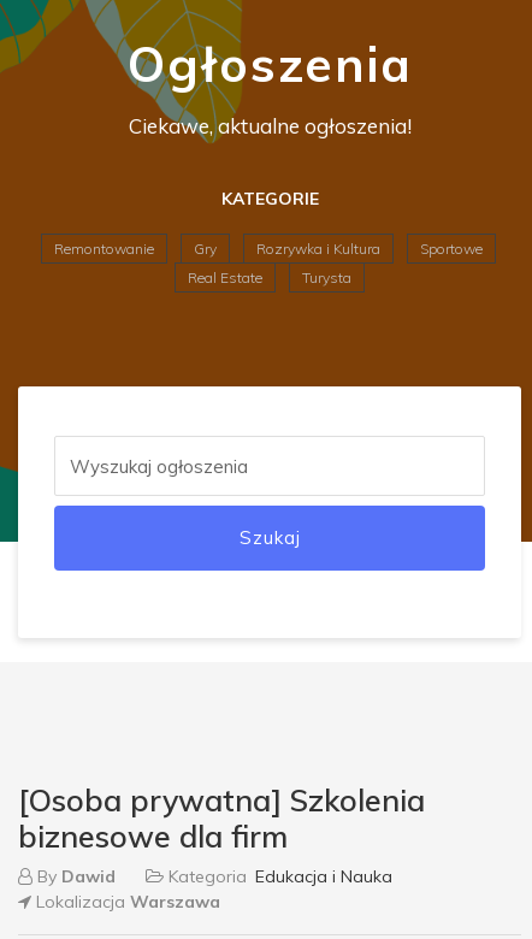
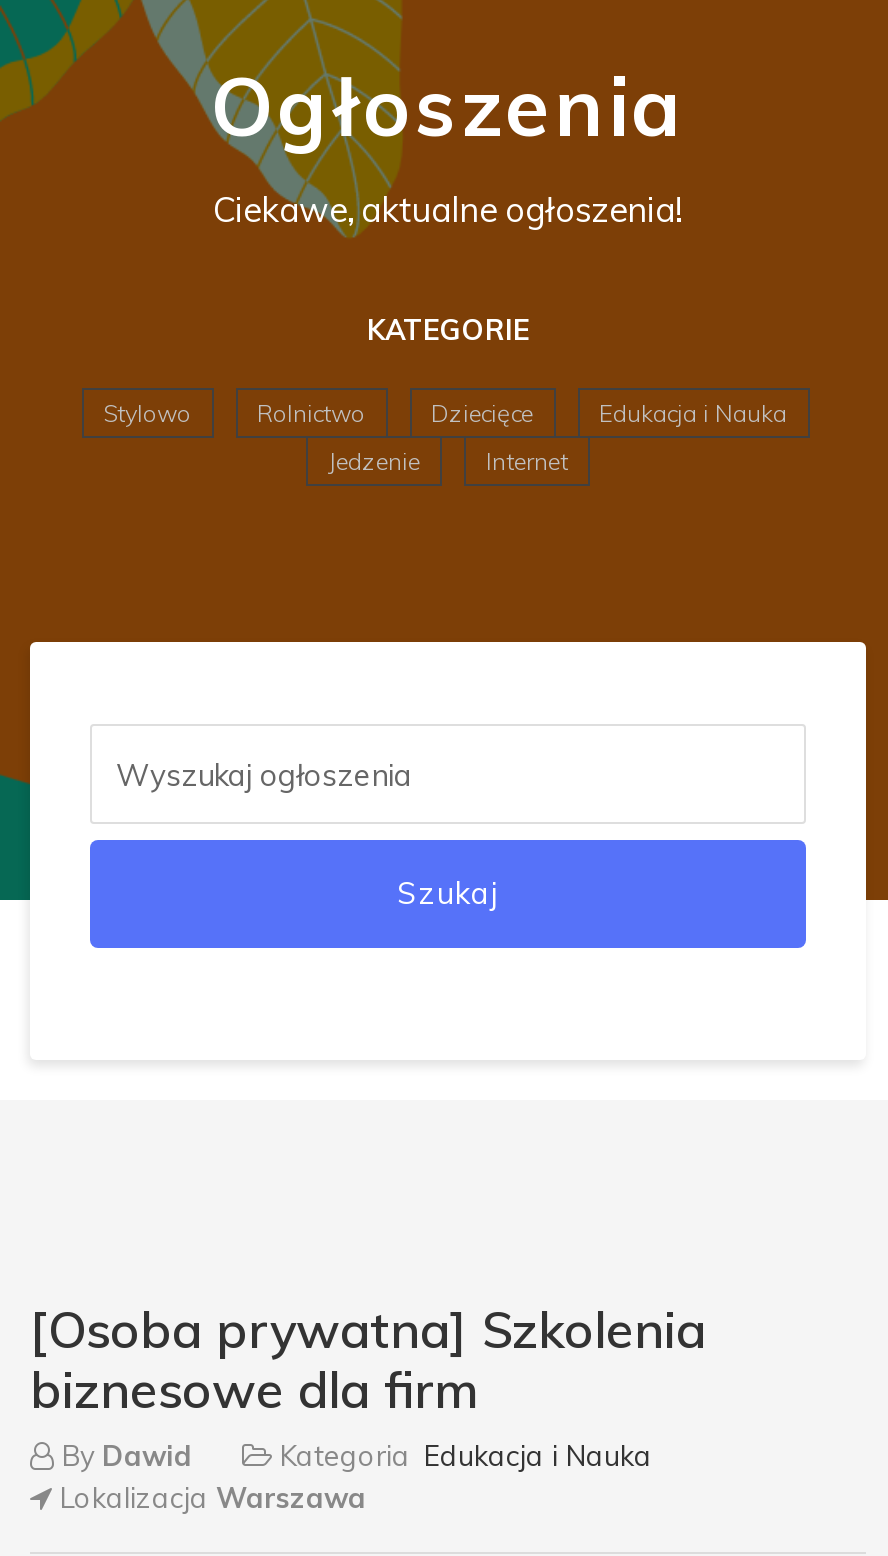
[54,240,482,258] Remontowanie | Gry | Rozrywka i Kultura | Sportowe -> [103,398,787,428] Stylowo | Rolnictwo | Dziecięce | Edukacja i Nauka
[188,269,351,287] Real Estate | Turysta -> [328,446,568,476] Jedzenie | Internet

